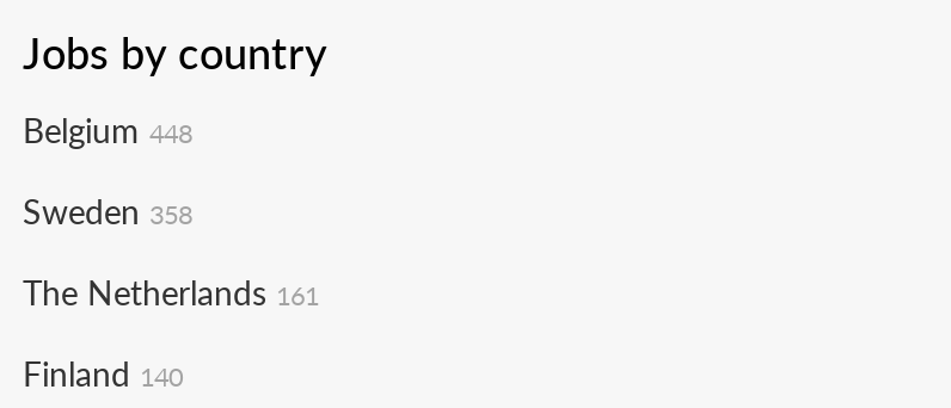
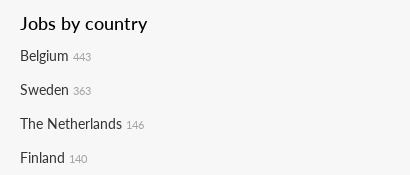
[23,105,192,153] Belgium 448 -> [20,45,91,65] Belgium 443
[23,186,192,234] Sweden 358 -> [20,79,91,99] Sweden 363
[23,267,319,315] The Netherlands 161 -> [20,113,144,133] The Netherlands 146

